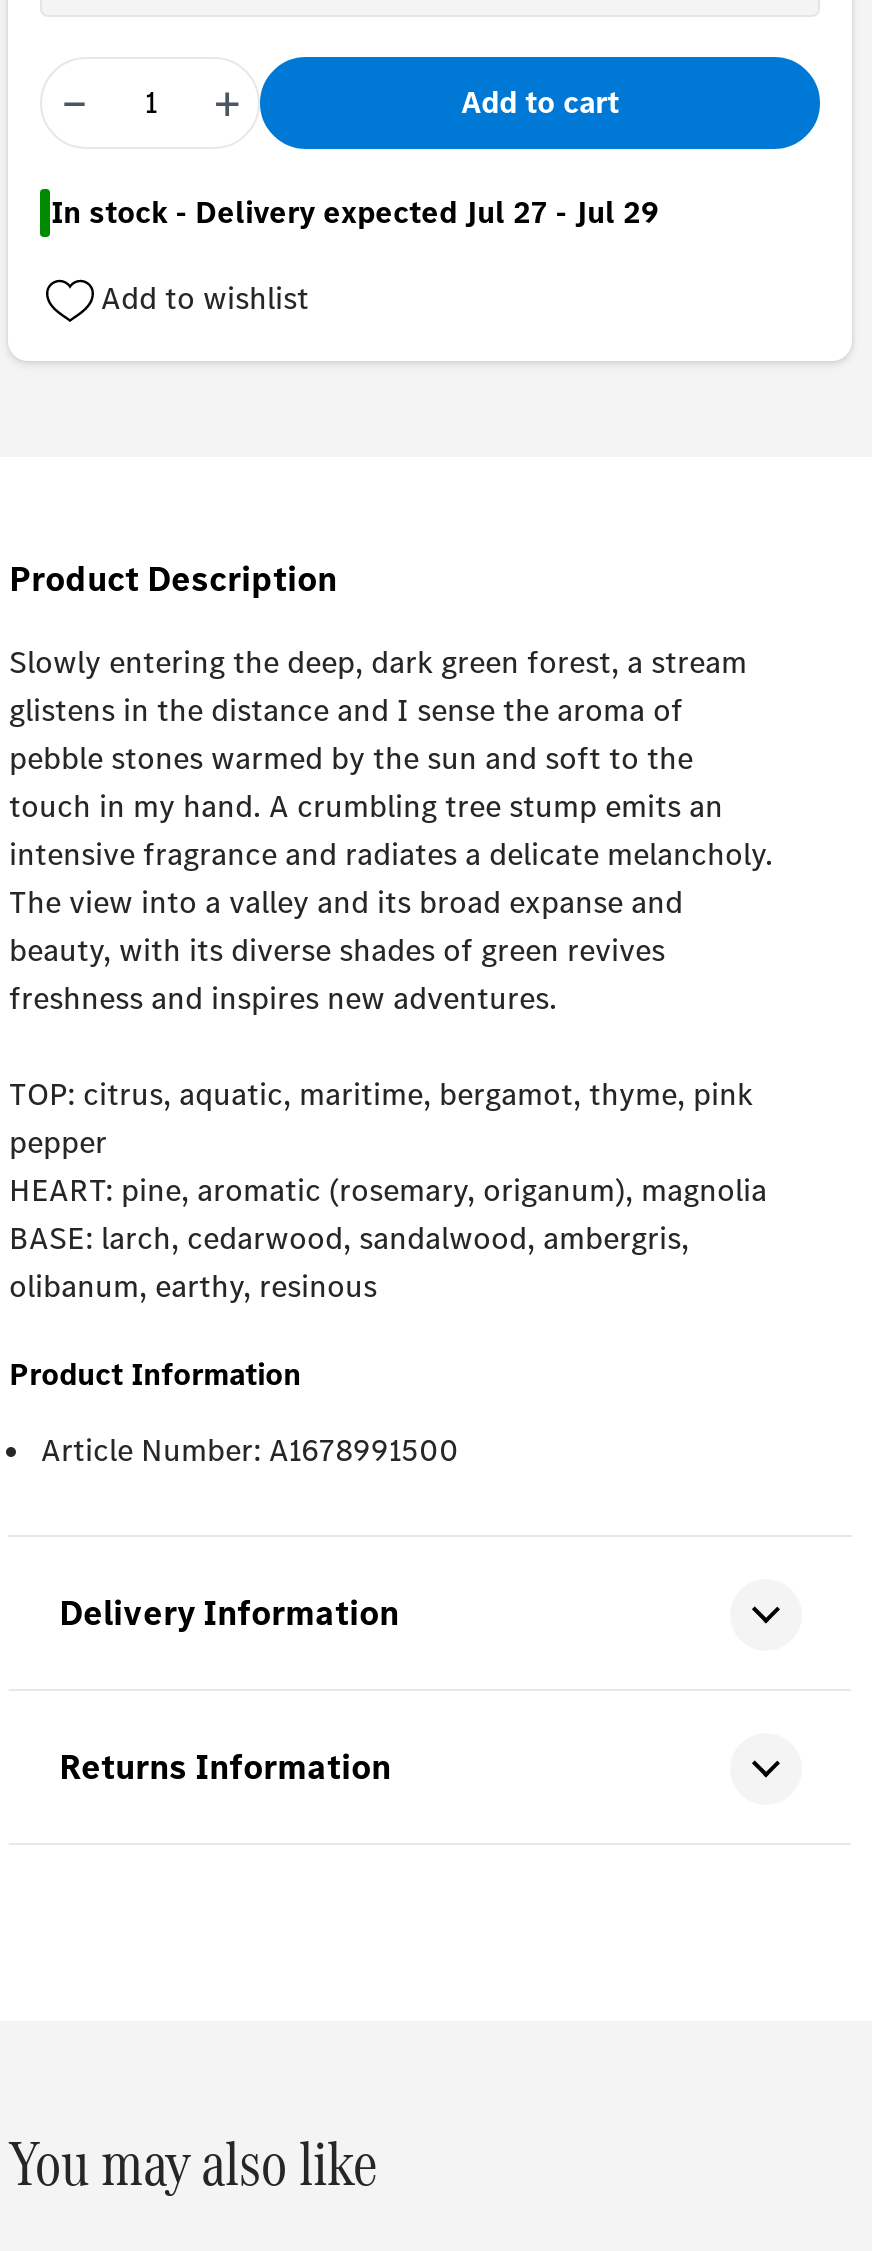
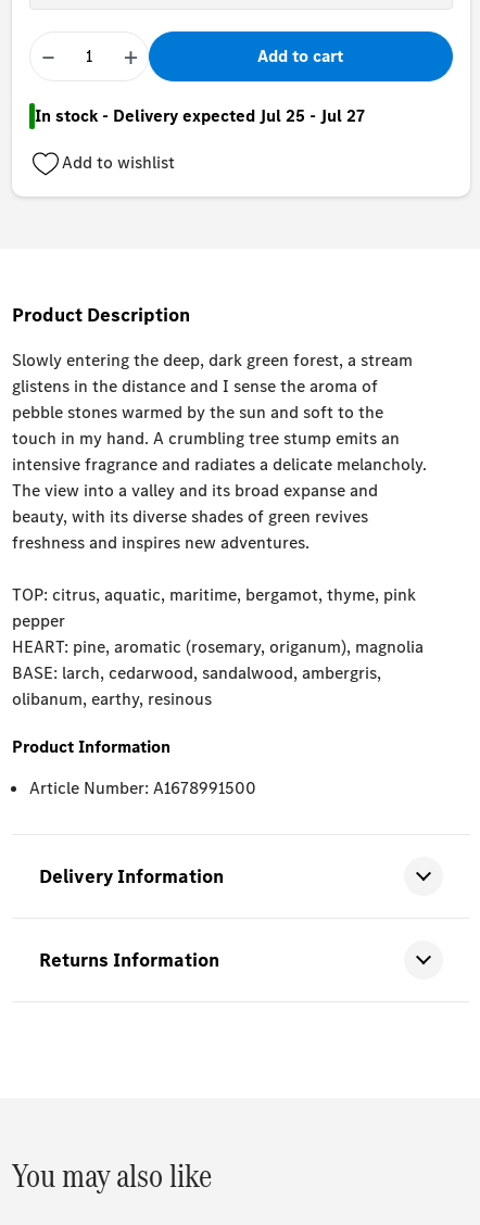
[51,192,659,234] In stock - Delivery expected Jul 27 - Jul 29 -> [35,104,365,127] In stock - Delivery expected Jul 25 - Jul 27

